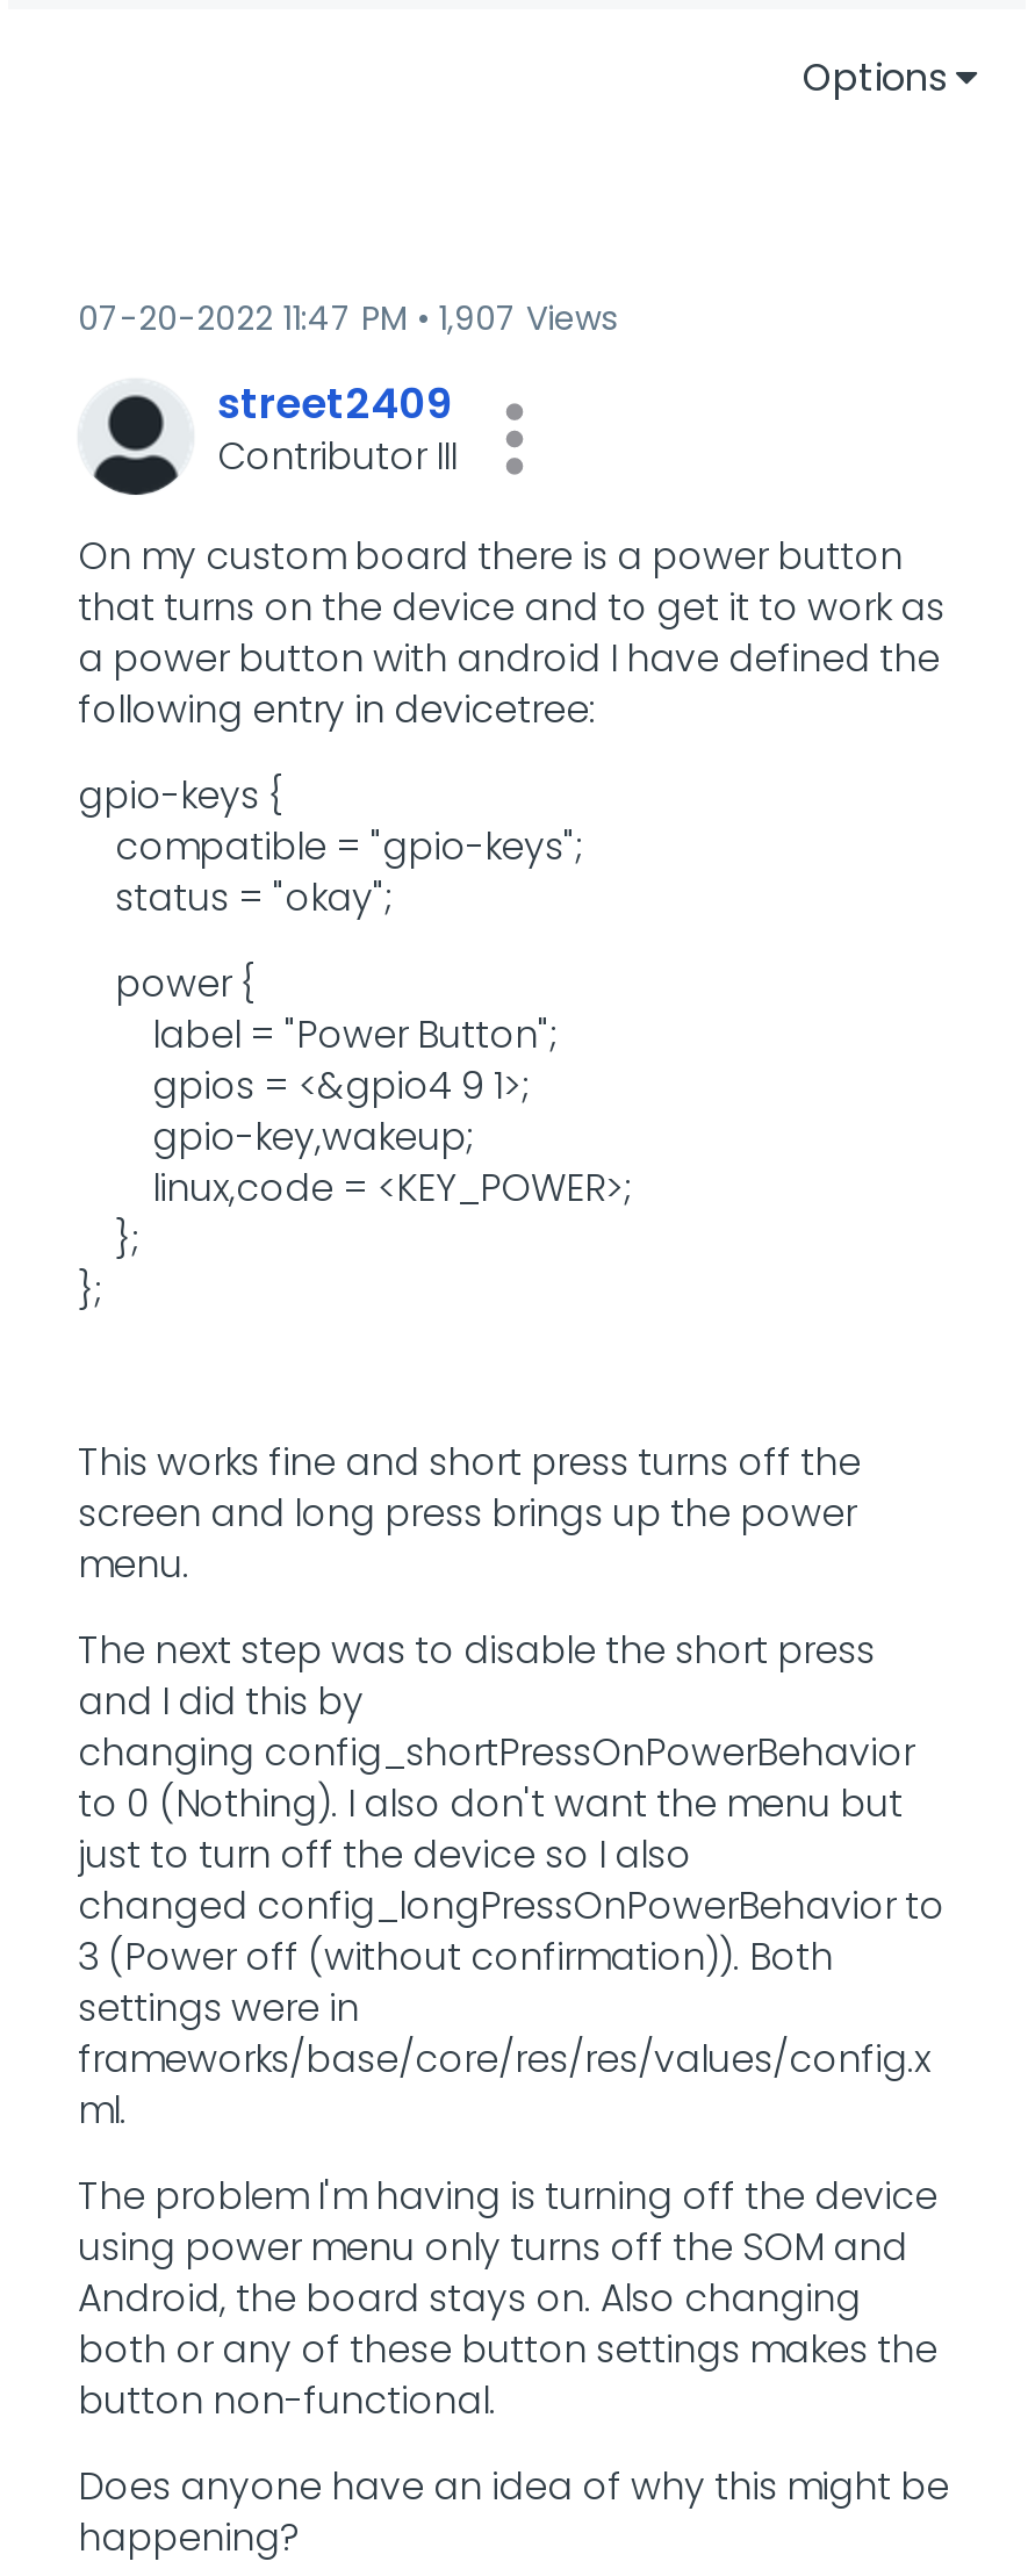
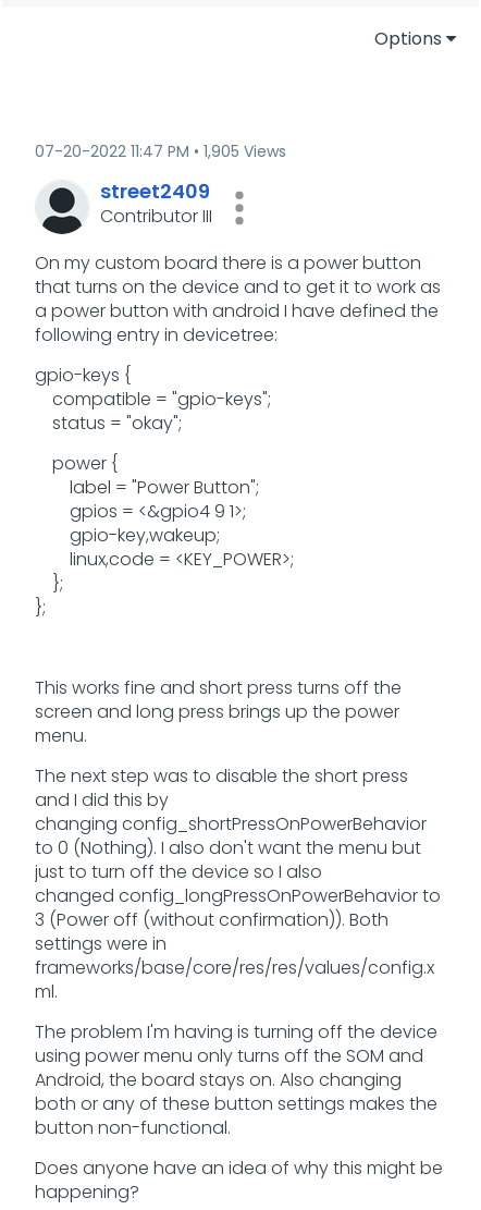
[78,295,617,341] 07-20-2022 11:47 PM 1,907 Views -> [35,140,286,162] 07-20-2022 11:47 PM 1,905 Views

